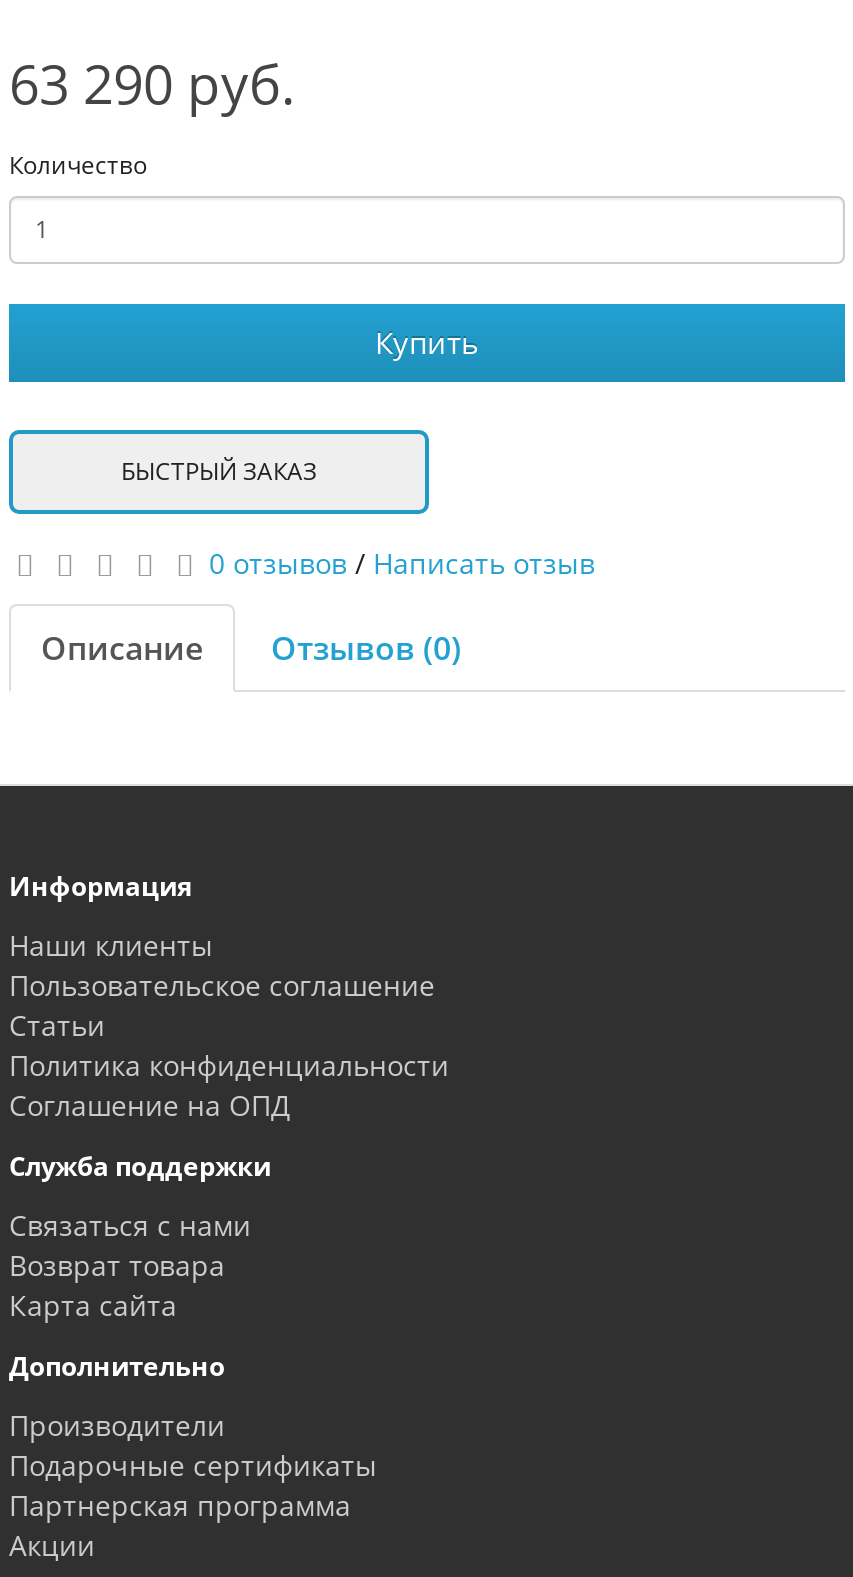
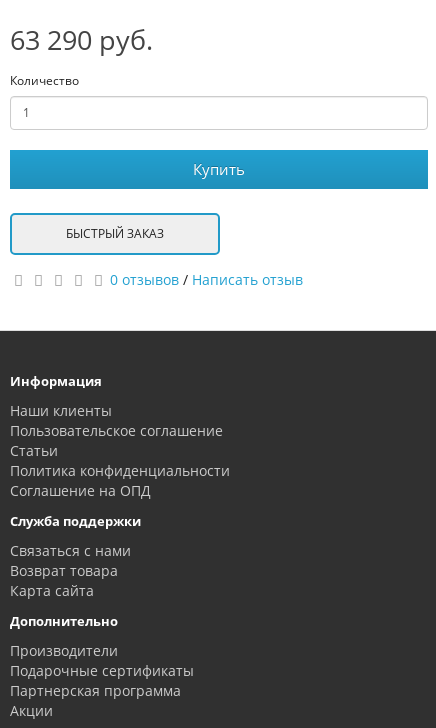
[41,625,461,669] Описание | Отзывов (0) -> none

